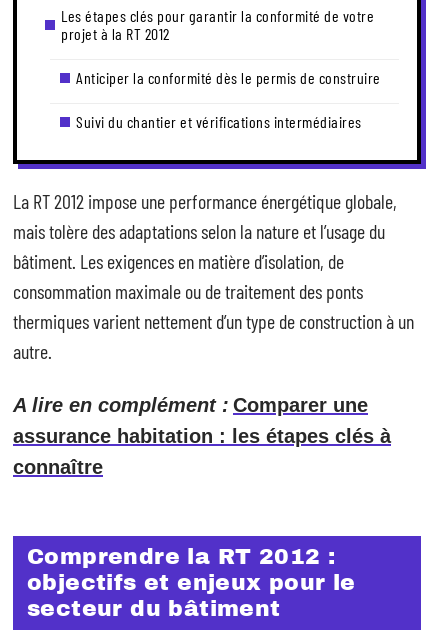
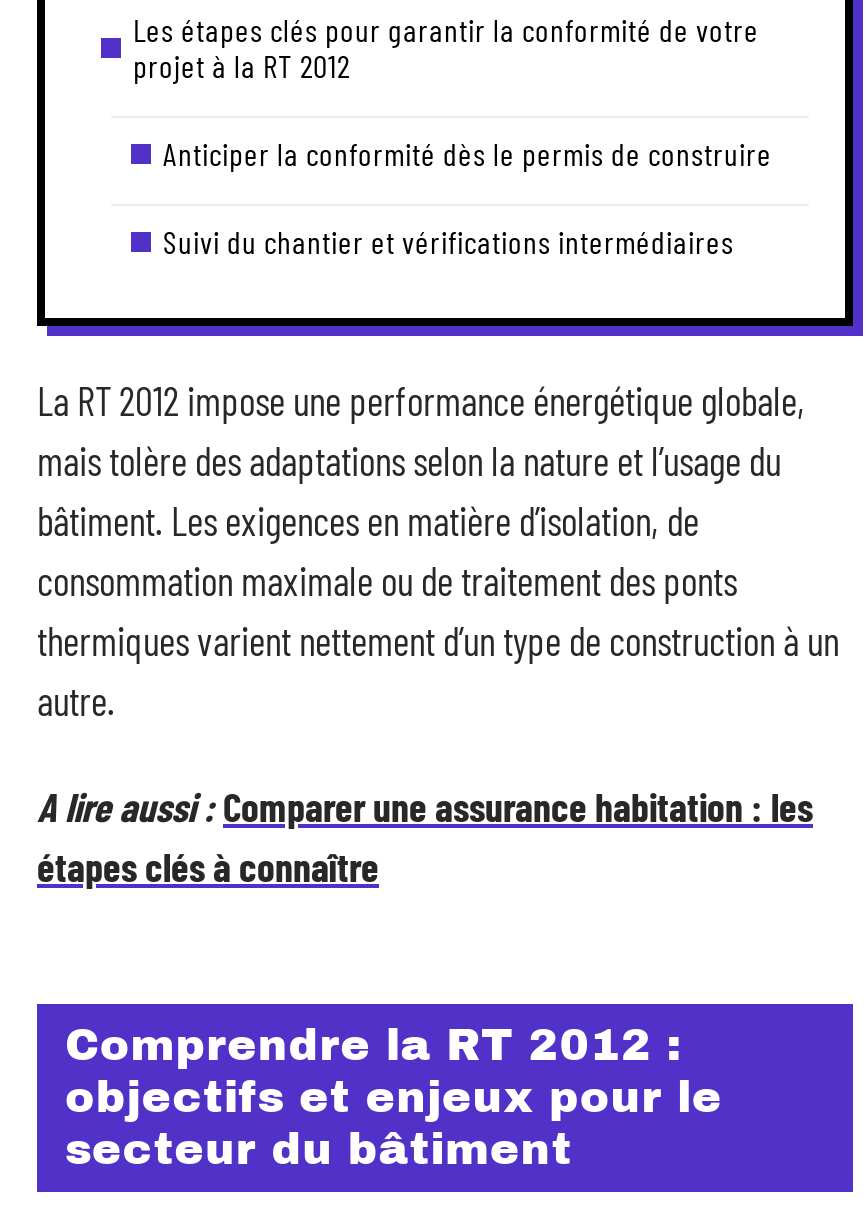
[13,393,391,477] A lire en complément : Comparer une | assurance habitation : les étapes clés à | connaître -> [37,781,813,889] A lire aussi : Comparer une assurance habitation : les | étapes clés à connaître

